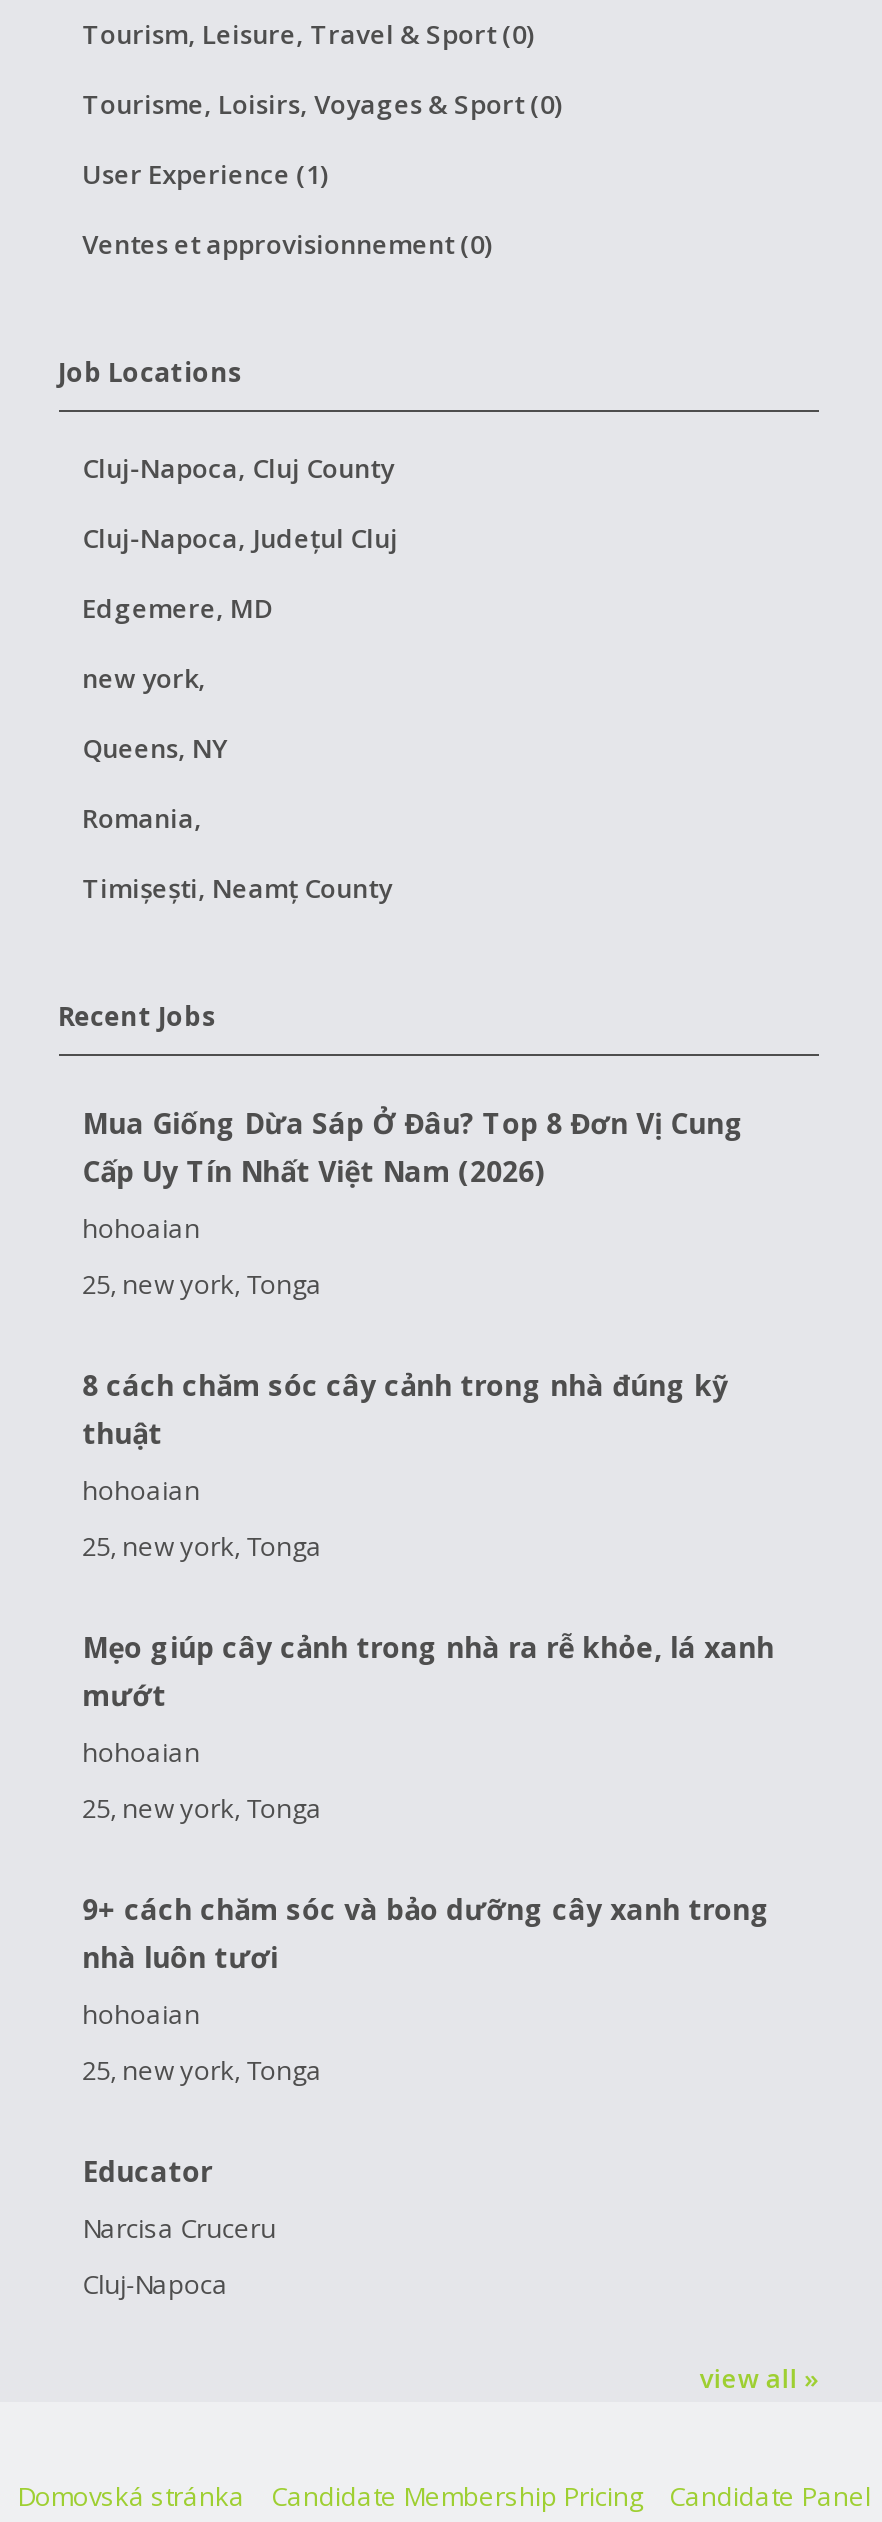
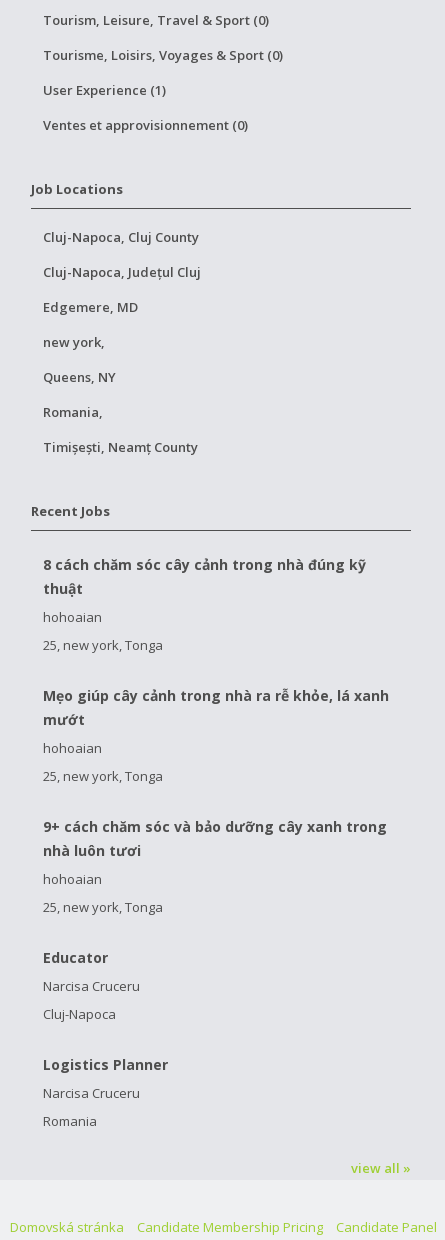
[82,1104,744,1302] Mua Giống Dừa Sáp Ở Đâu? Top 8 Đơn Vị Cung | Cấp Uy Tín Nhất Việt Nam (2026) | hohoaian | 25, new york, Tonga -> none
moved [82,1366,774,2302] -> [43,555,389,1023]: 8 cách chăm sóc cây cảnh trong nhà đúng kỹ | thuật | hohoaian | ... | Narcisa Cruceru | Cluj-Napoca
none -> [43,1055,168,1130] Logistics Planner | Narcisa Cruceru | Romania

